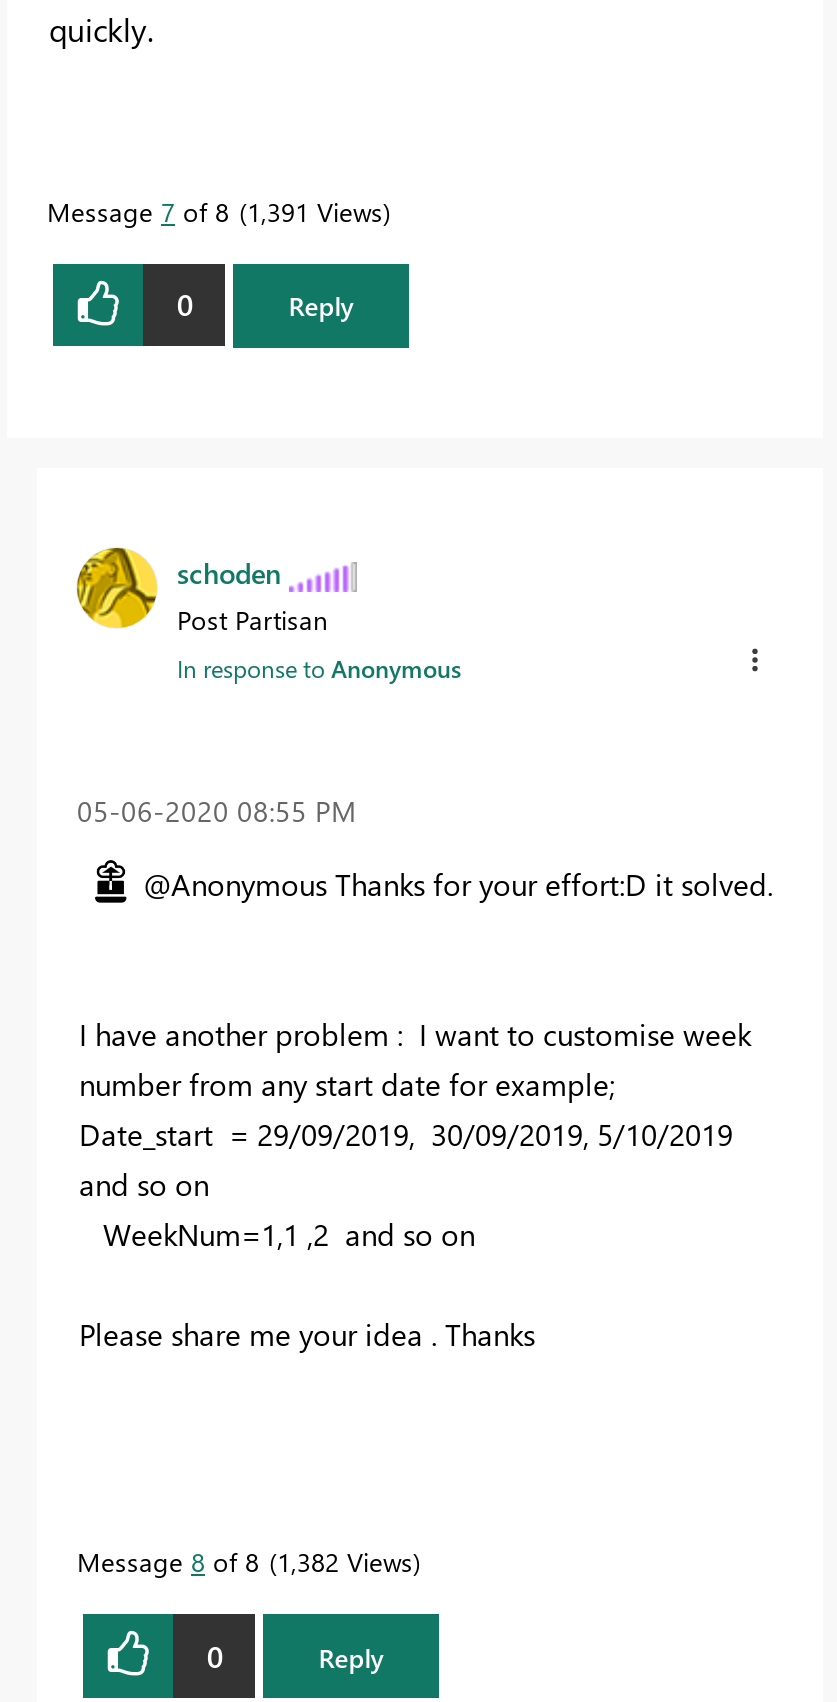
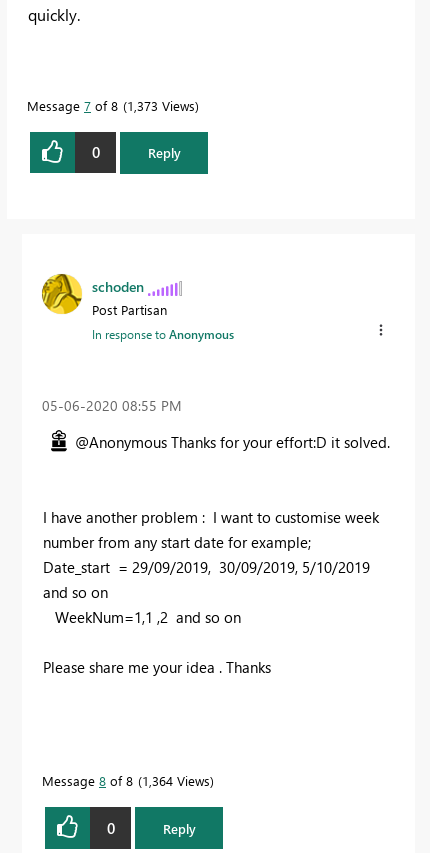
[47,194,383,228] Message 7 of 8 1,391 Views -> [27,97,195,114] Message 7 of 8 1,373 Views
[77,1545,413,1579] Message 8 of 8 1,382 Views -> [42,772,210,789] Message 8 of 8 1,364 Views

